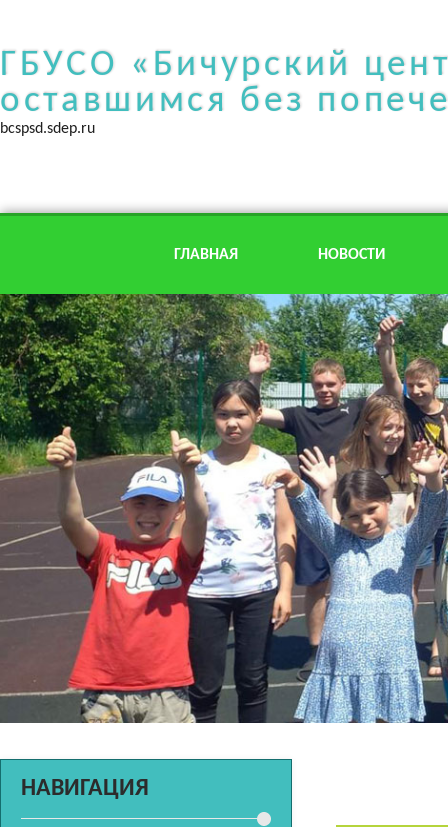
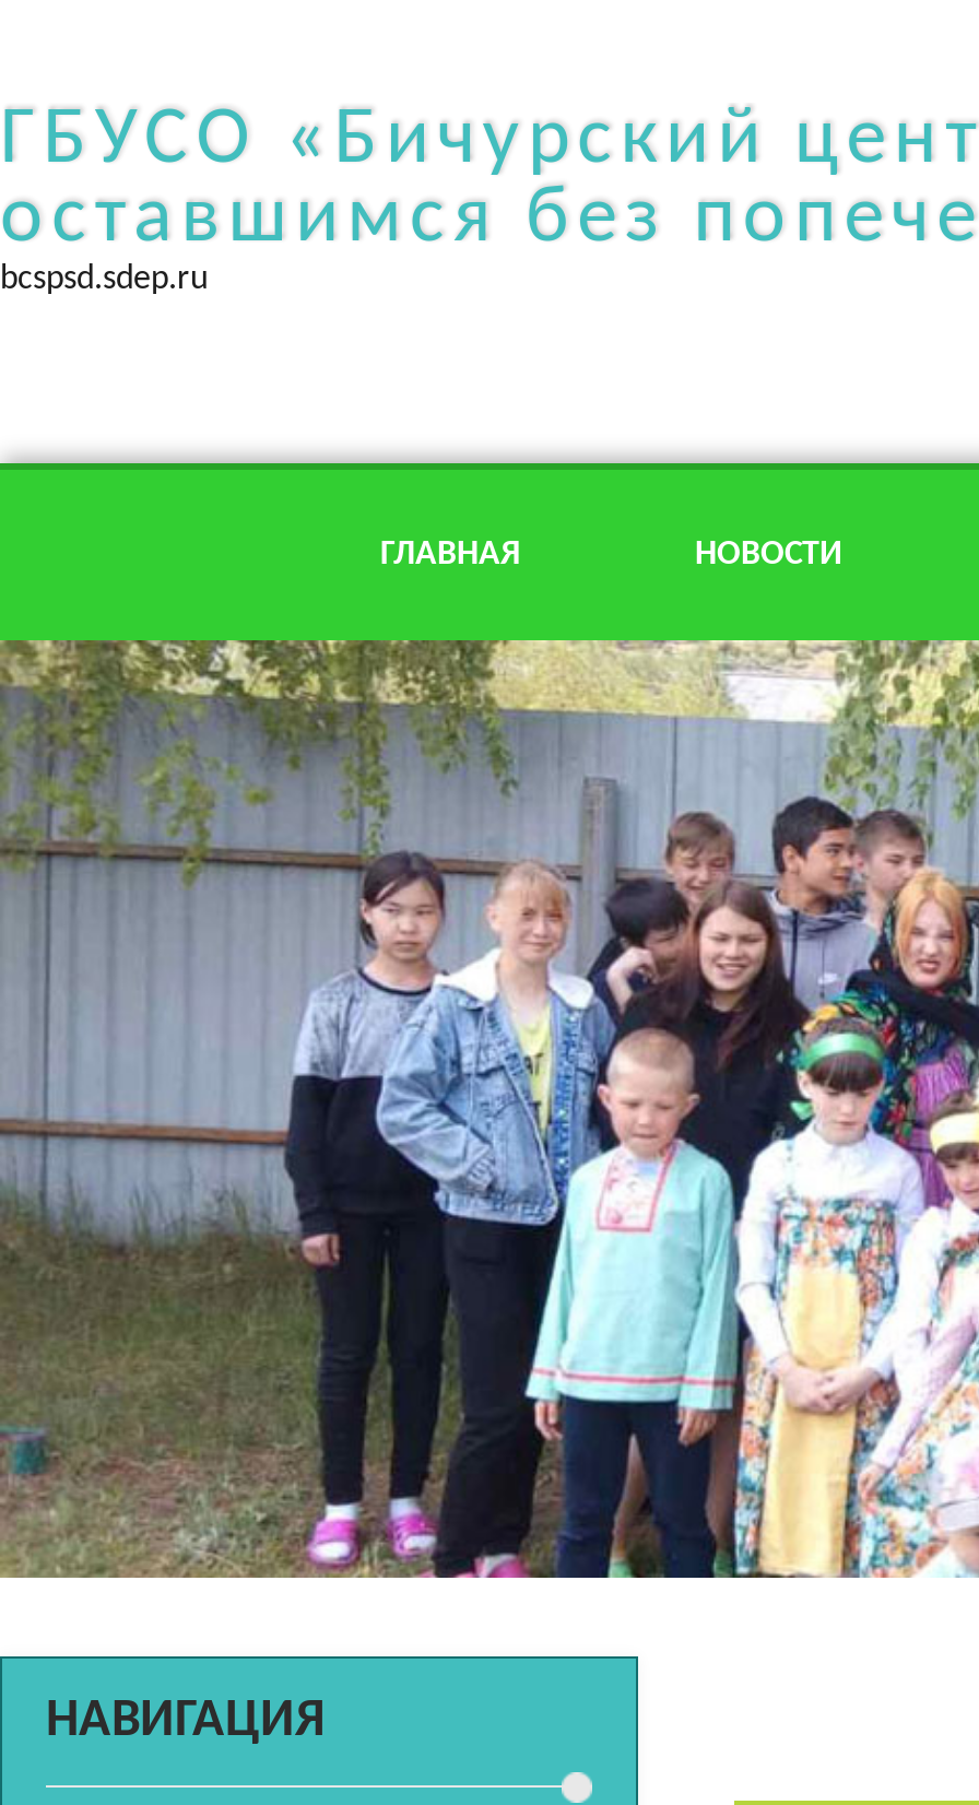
[3,293,445,724] [image] -> [7,638,972,1580] [image]

